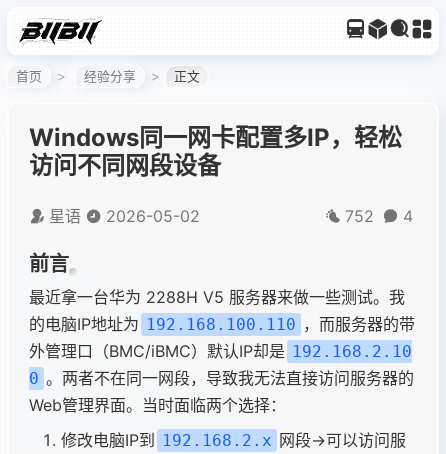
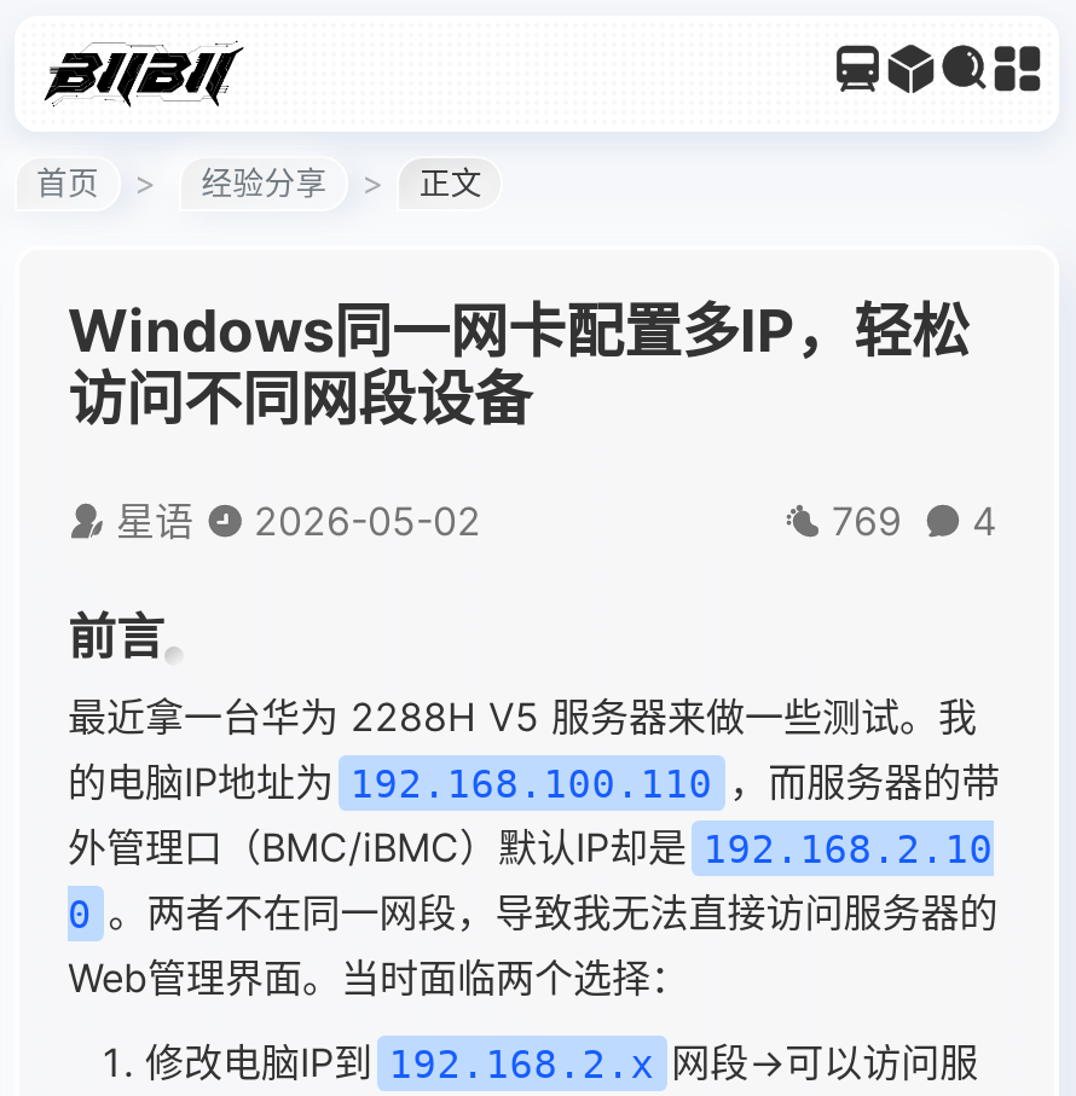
[345,206,413,226] 752 4 -> [832,497,996,545] 769 4

